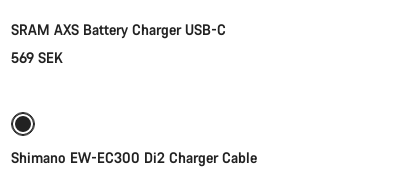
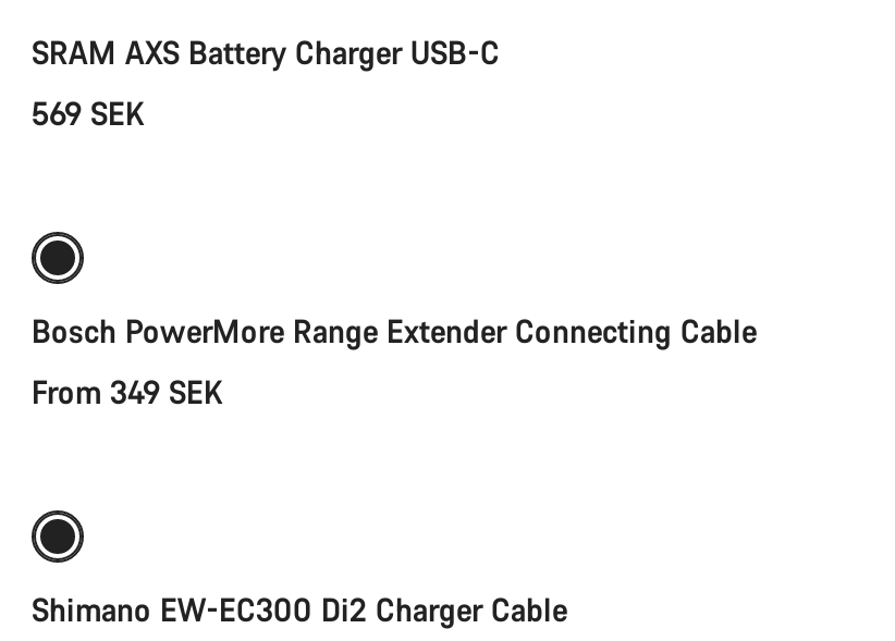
none -> [32,310,757,412] Bosch PowerMore Range Extender Connecting Cable | From 349 SEK

